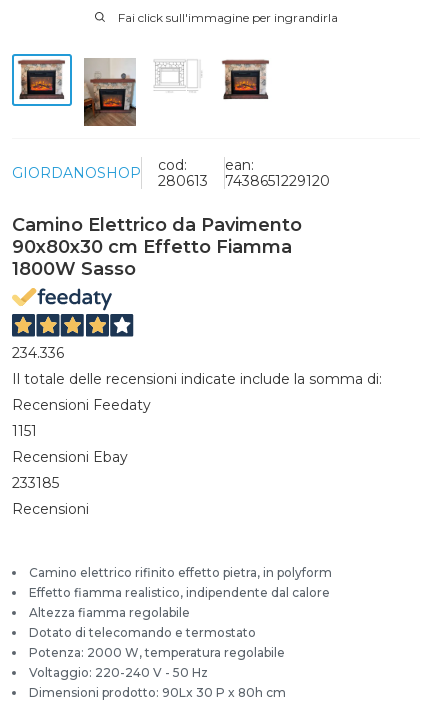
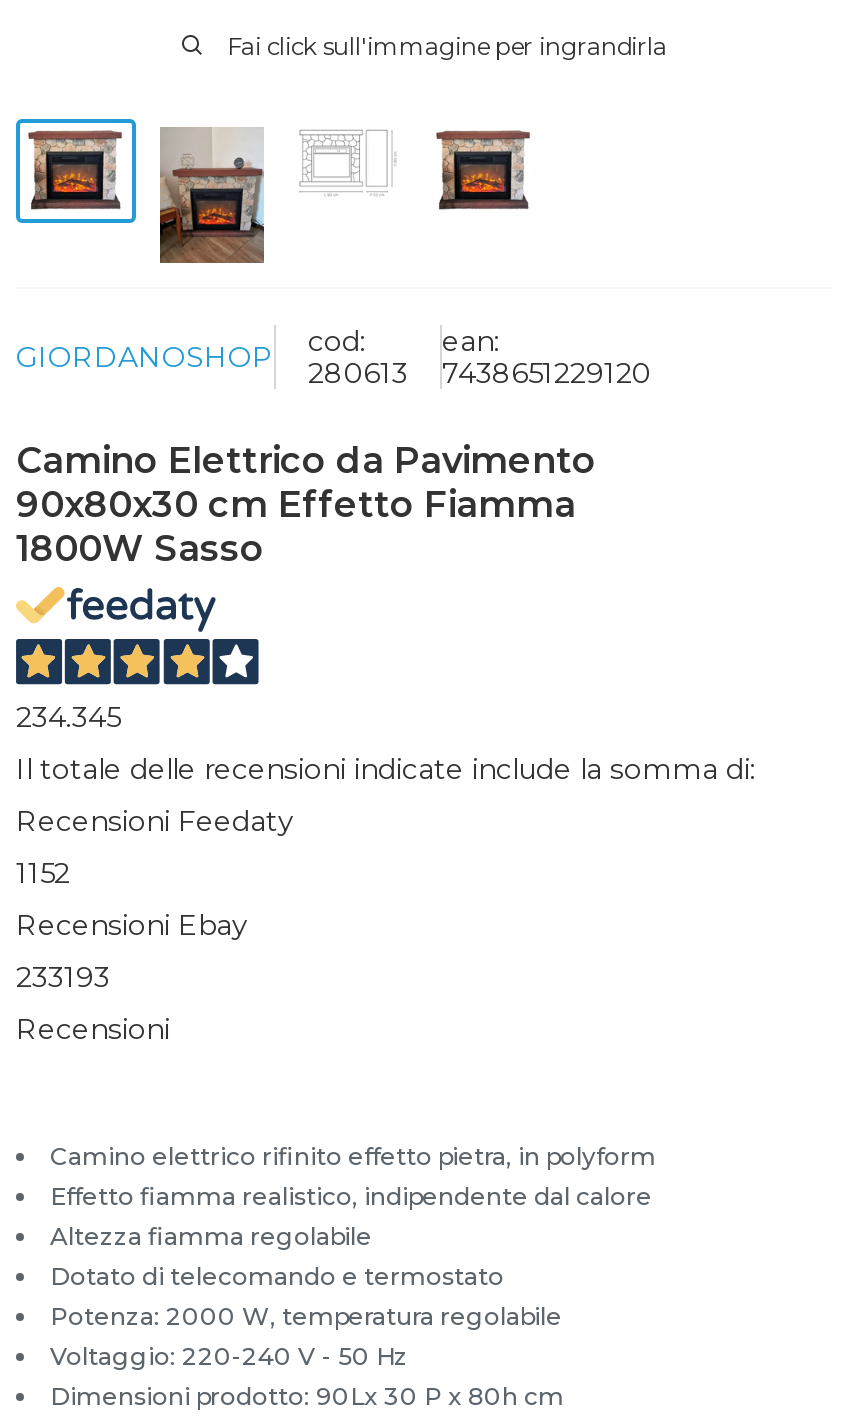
[12,344,64,362] 234.336 -> [16,699,120,735] 234.345
[12,422,37,440] 1151 -> [16,855,70,891] 1152
[12,474,59,492] 233185 -> [16,959,110,995] 233193

